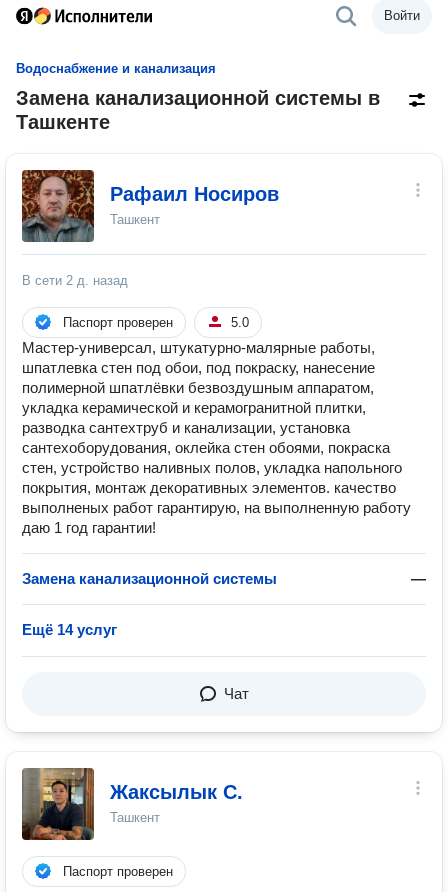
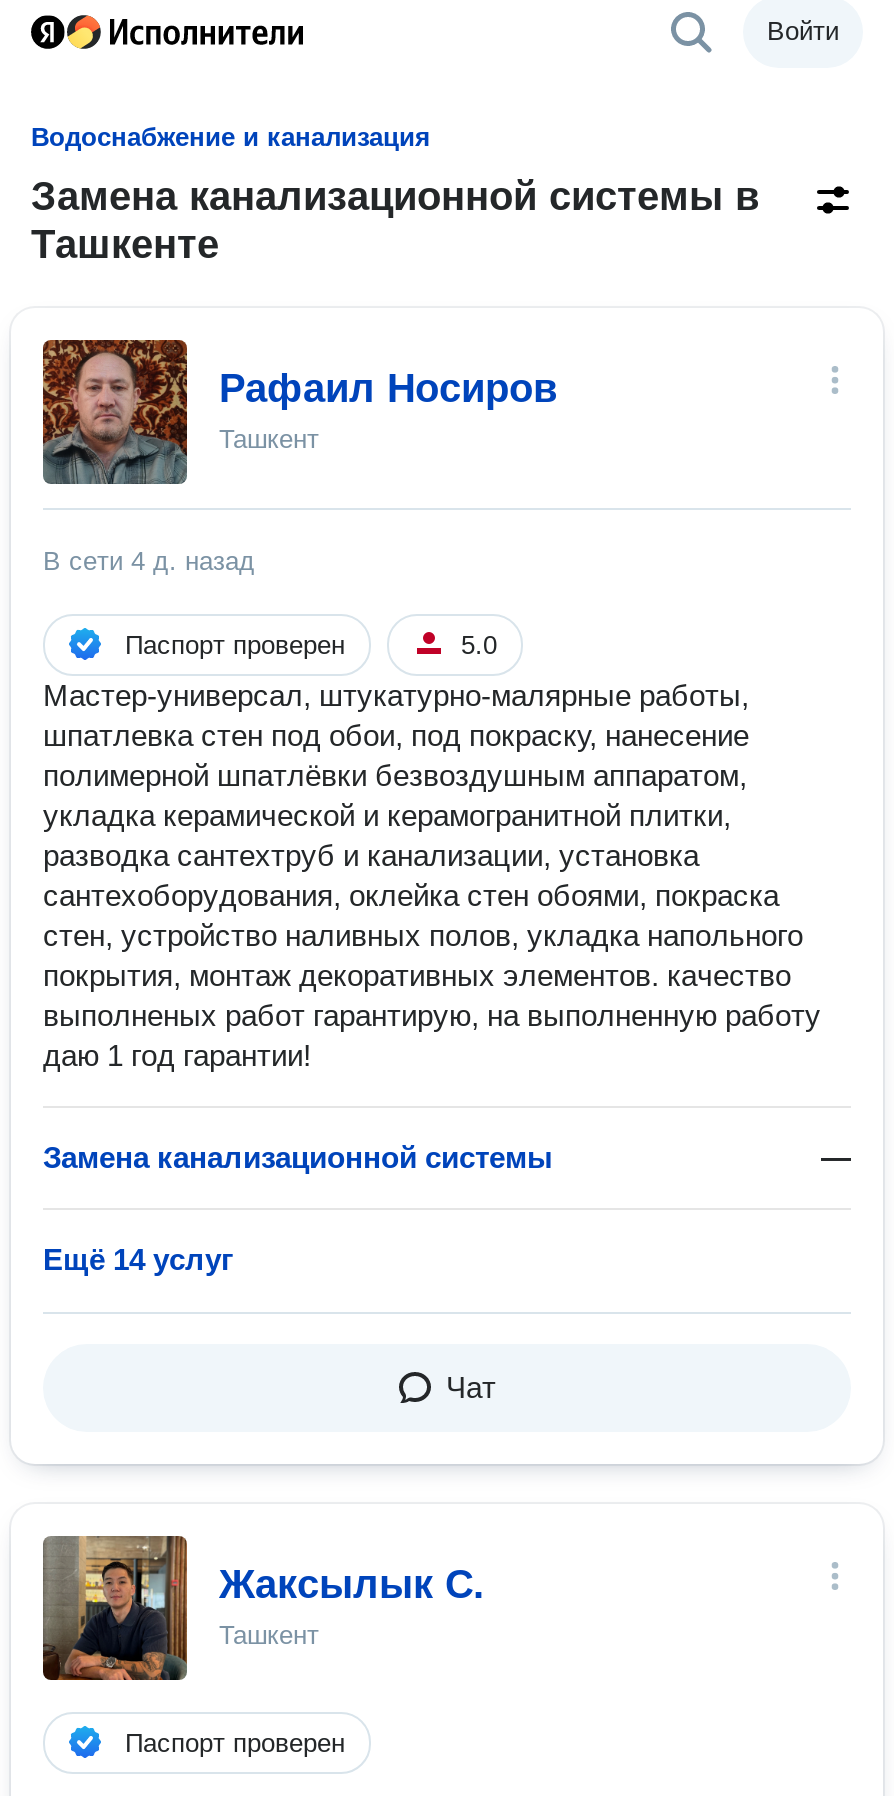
[22,273,128,288] В сети 2 д. назад -> [43,546,255,576] В сети 4 д. назад

